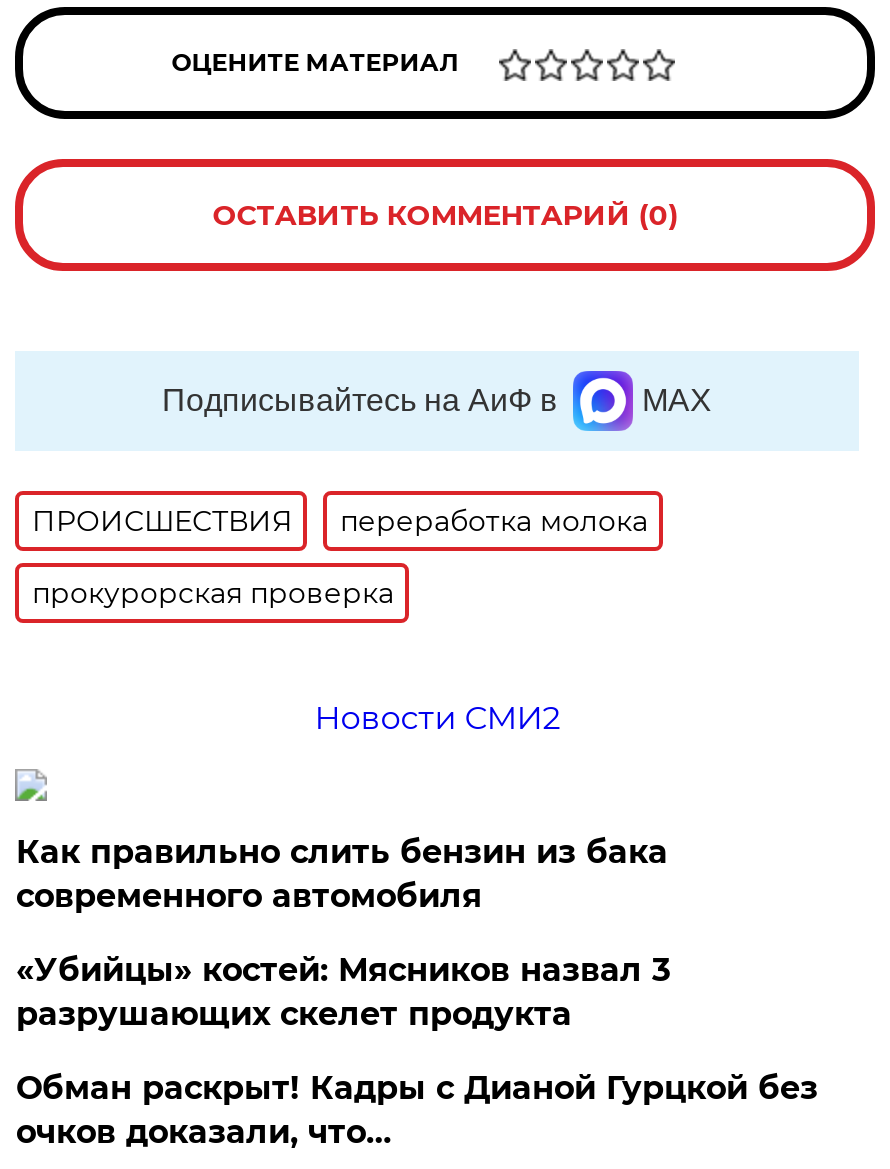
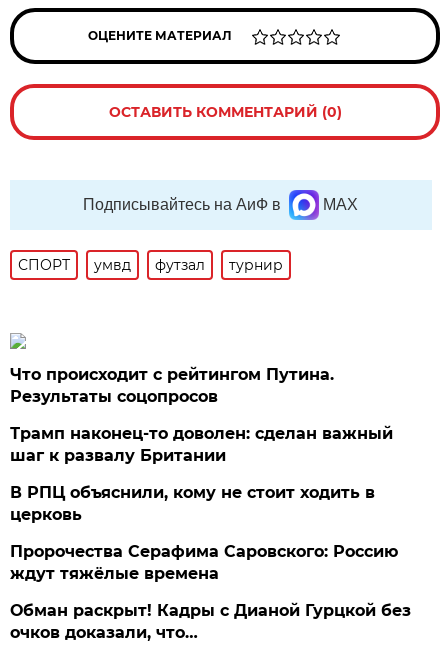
[32,503,648,539] ПРОИСШЕСТВИЯ | переработка молока -> [18,256,283,274] СПОРТ | умвд | футзал | турнир
[32,575,394,611] прокурорская проверка -> [10,365,334,406] Что происходит с рейтингом Путина. | Результаты соцопросов
[314,699,560,737] Новости СМИ2 -> [10,424,393,465] Трамп наконец-то доволен: сделан важный | шаг к развалу Британии
[16,833,668,915] Как правильно слить бензин из бака | современного автомобиля -> [10,483,375,524] В РПЦ объяснили, кому не стоит ходить в | церковь
[16,951,670,1033] «Убийцы» костей: Мясников назвал 3 | разрушающих скелет продукта -> [10,542,398,583] Пророчества Серафима Саровского: Россию | ждут тяжёлые времена

